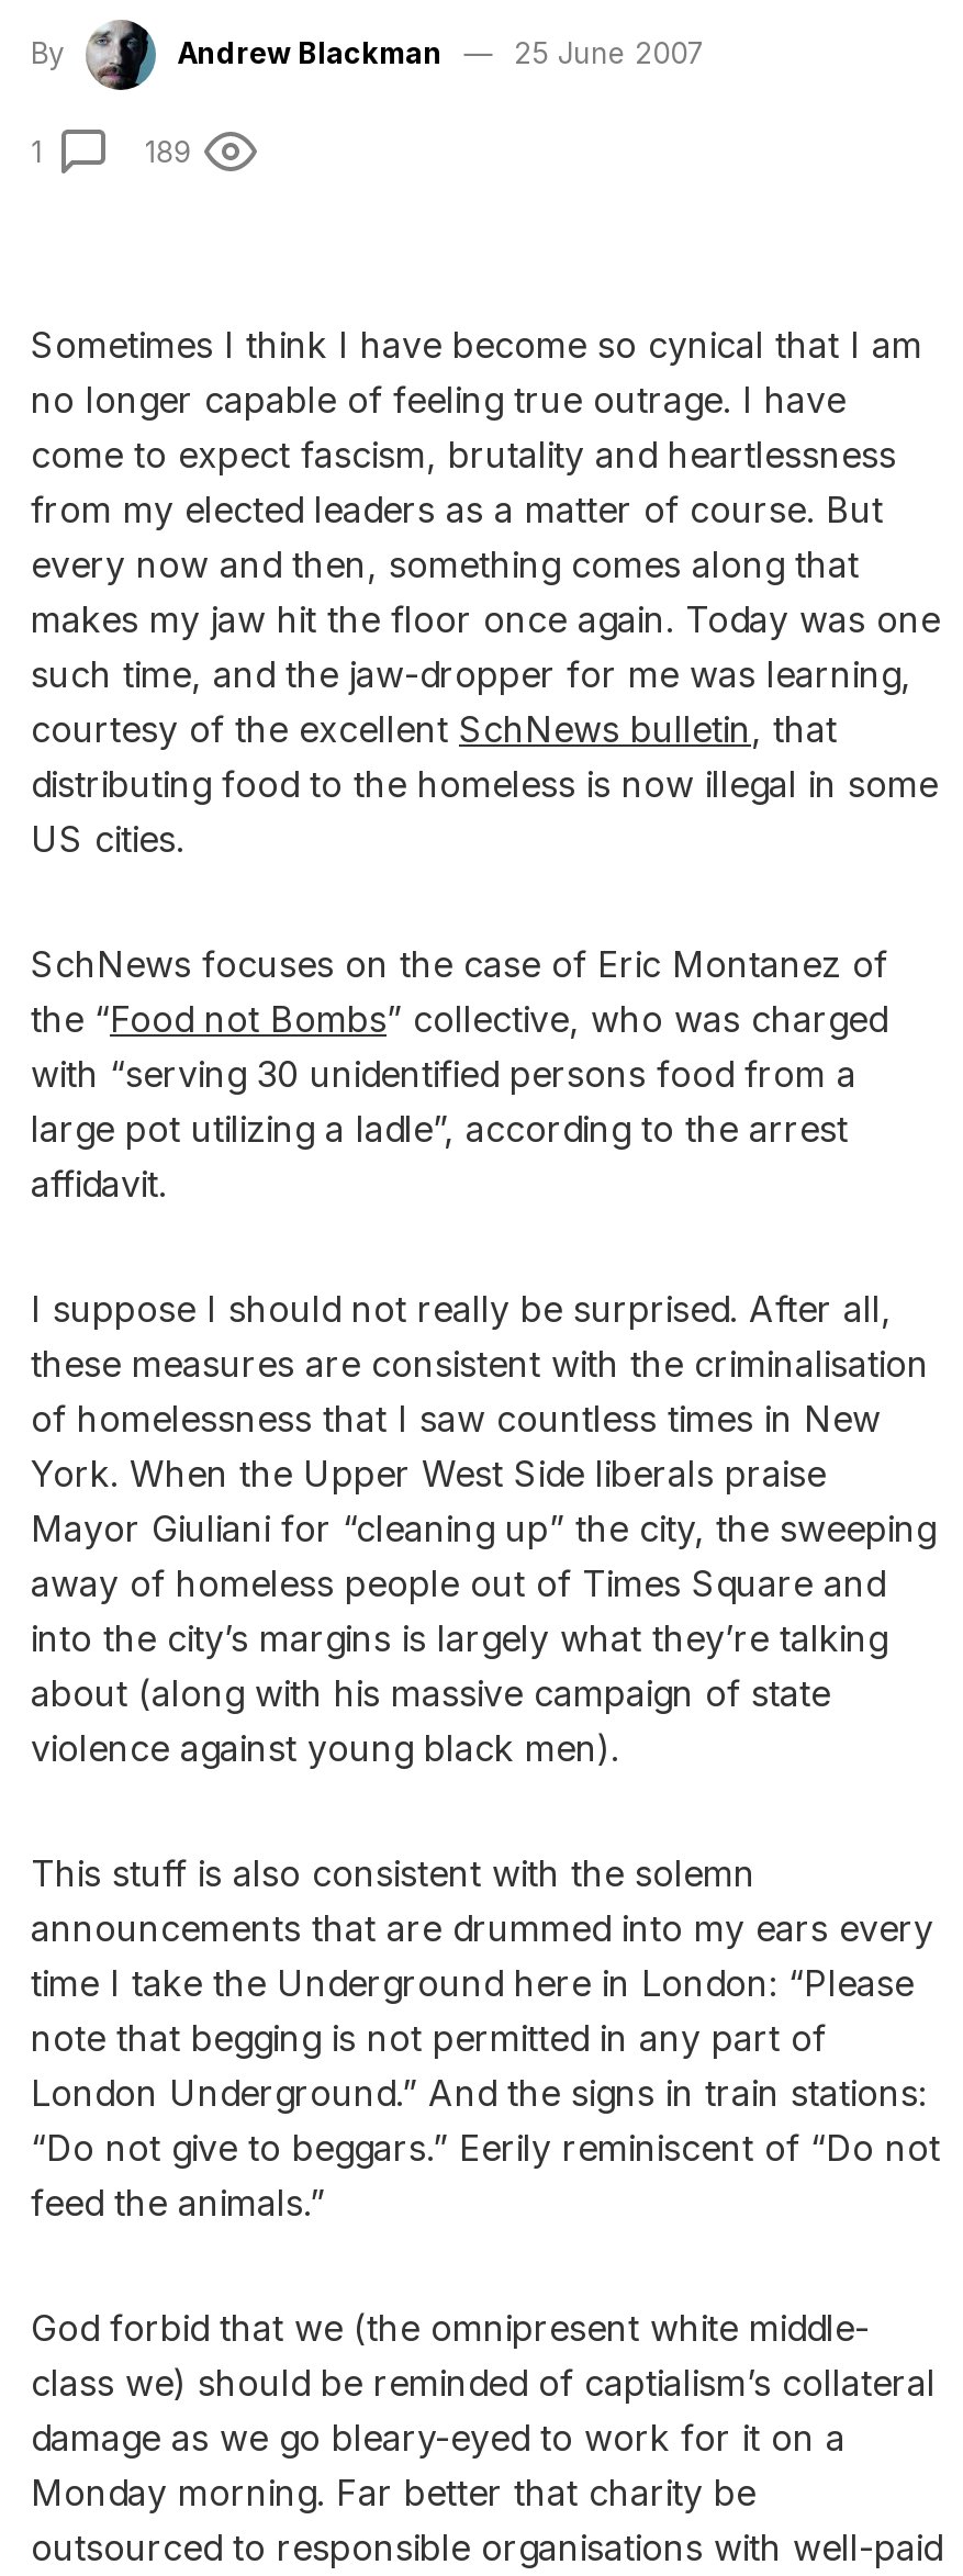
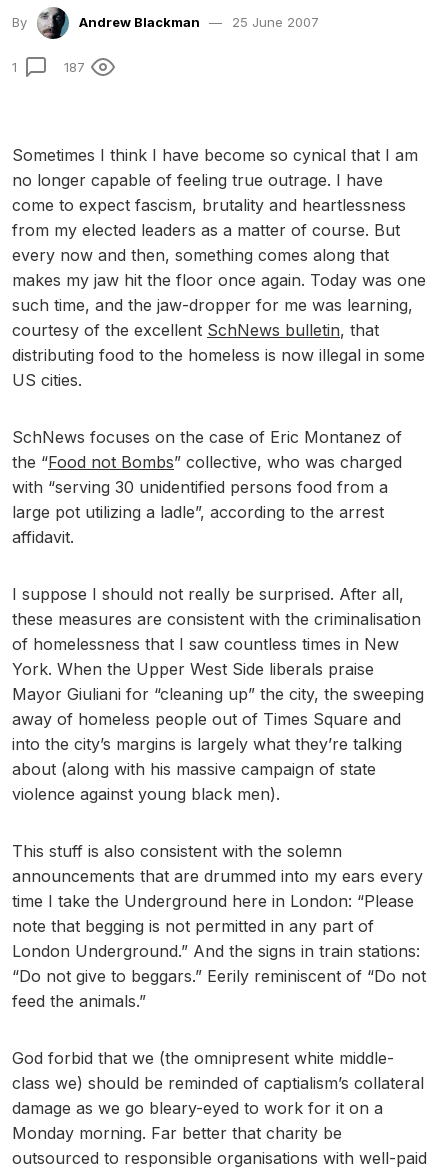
[145,133,191,168] 189 -> [64,59,85,75] 187

